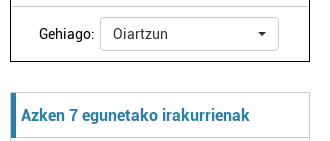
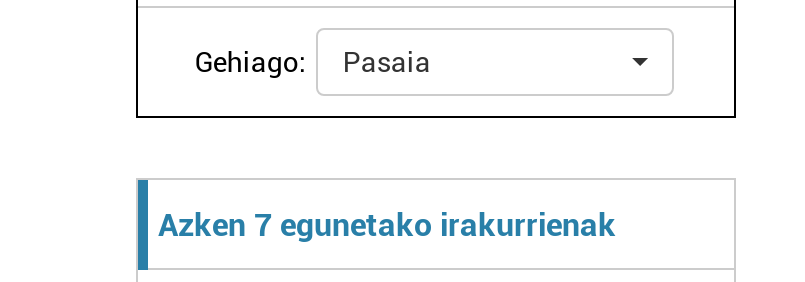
[113,26,168,42] Oiartzun -> [343,46,431,78] Pasaia

